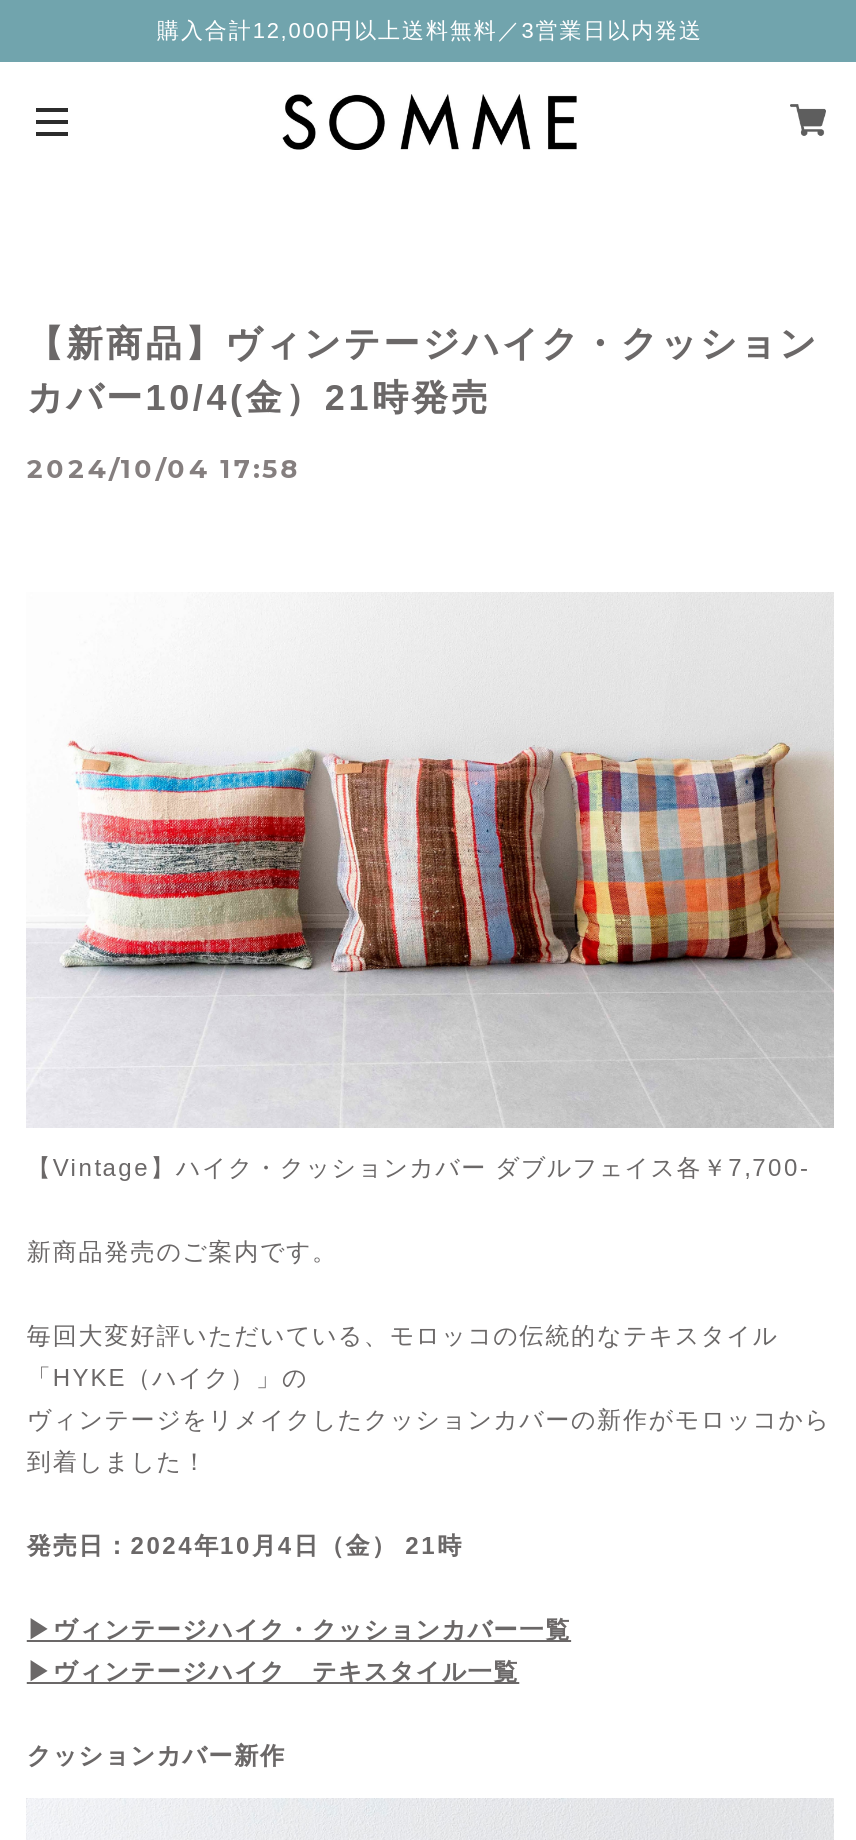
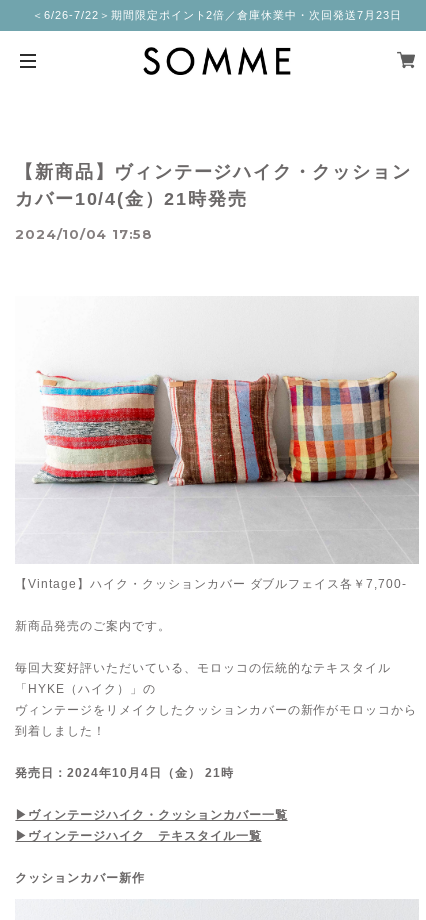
[157,18,703,42] 購入合計12,000円以上送料無料／3営業日以内発送 -> [32,9,402,21] ＜6/26-7/22＞期間限定ポイント2倍／倉庫休業中・次回発送7月23日

